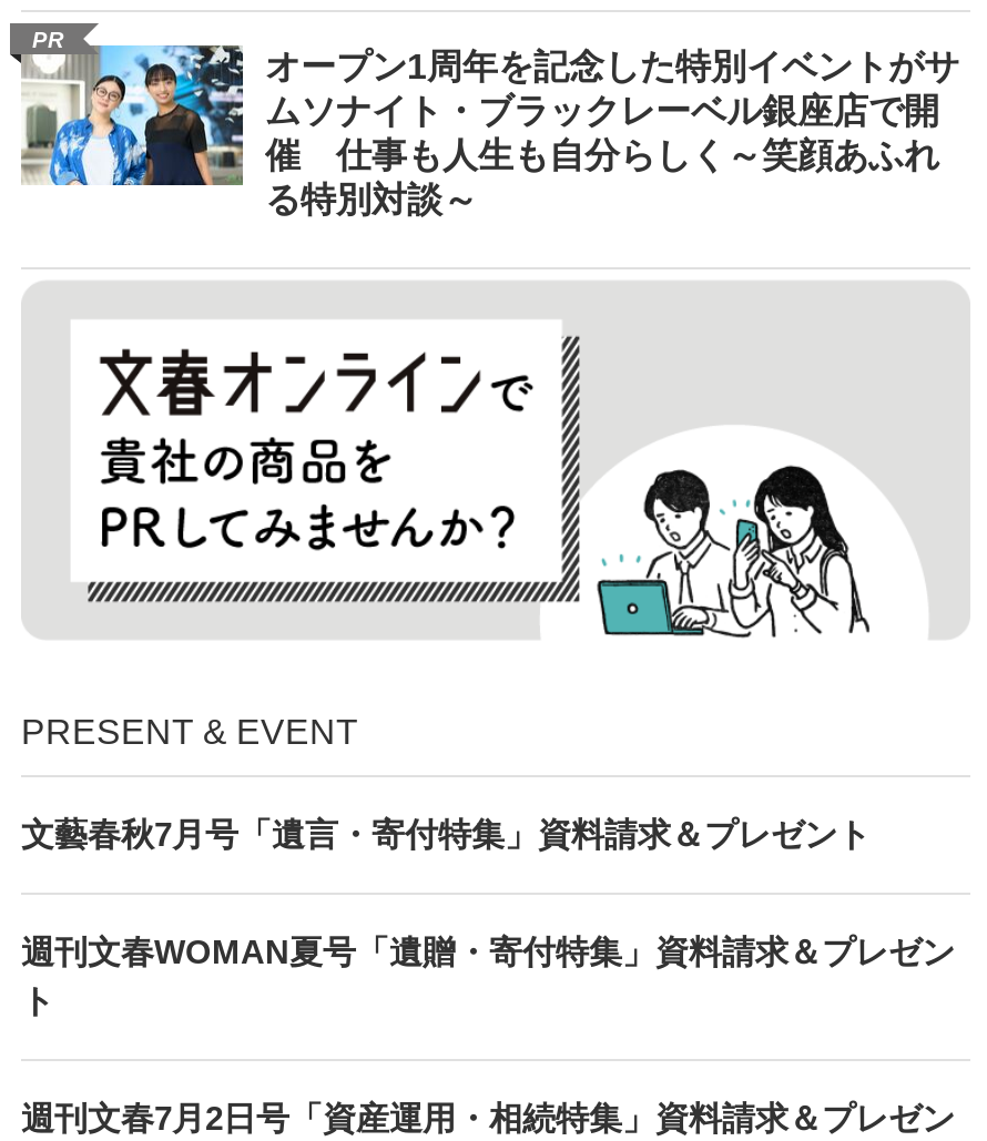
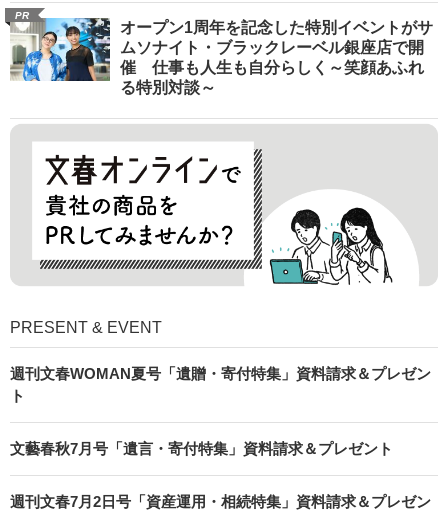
moved [21,814,871,852] -> [10,440,393,457]: 文藝春秋7月号「遺言・寄付特集」資料請求＆プレゼント
moved [21,932,955,1018] -> [10,365,431,404]: 週刊文春WOMAN夏号「遺贈・寄付特集」資料請求＆プレゼン | ト

